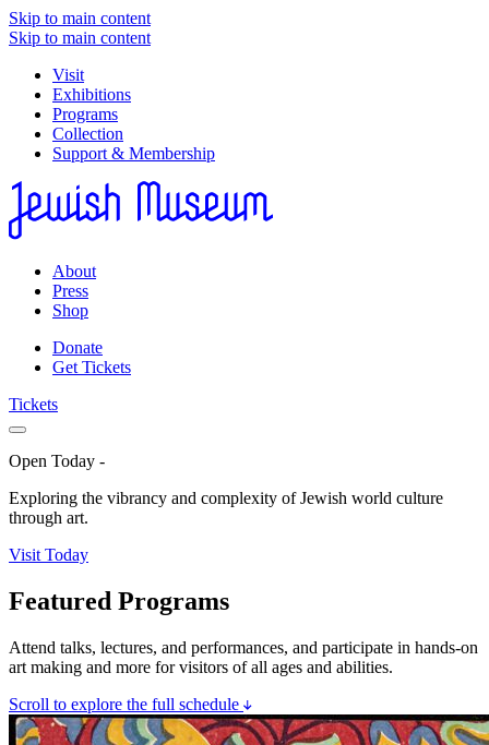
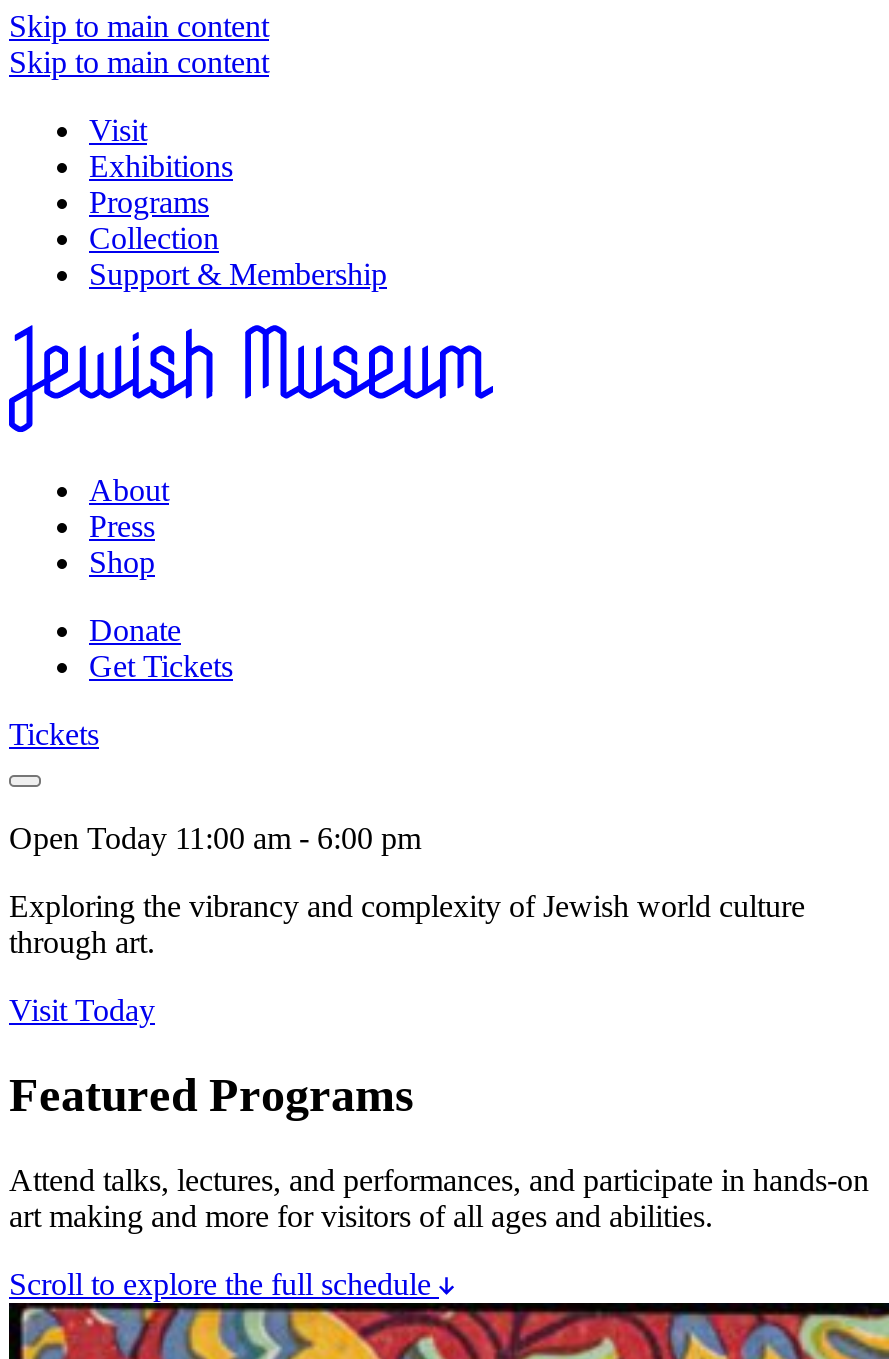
[9,452,105,470] Open Today - -> [9,821,421,855] Open Today 11:00 am - 6:00 pm

